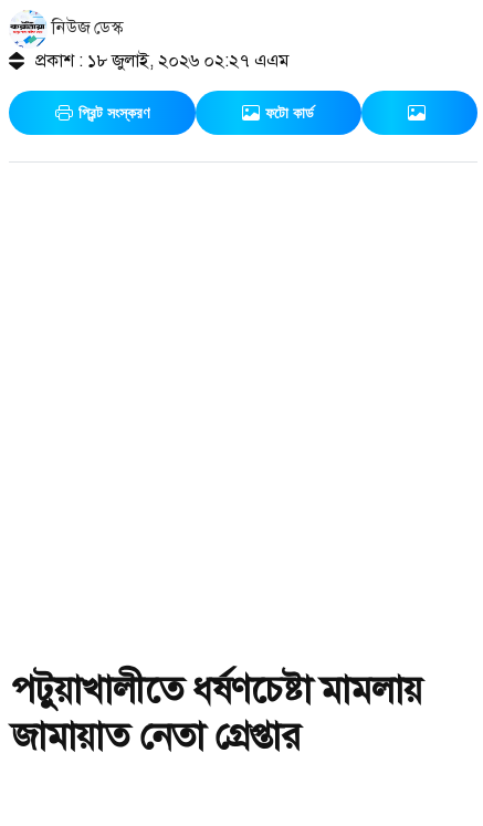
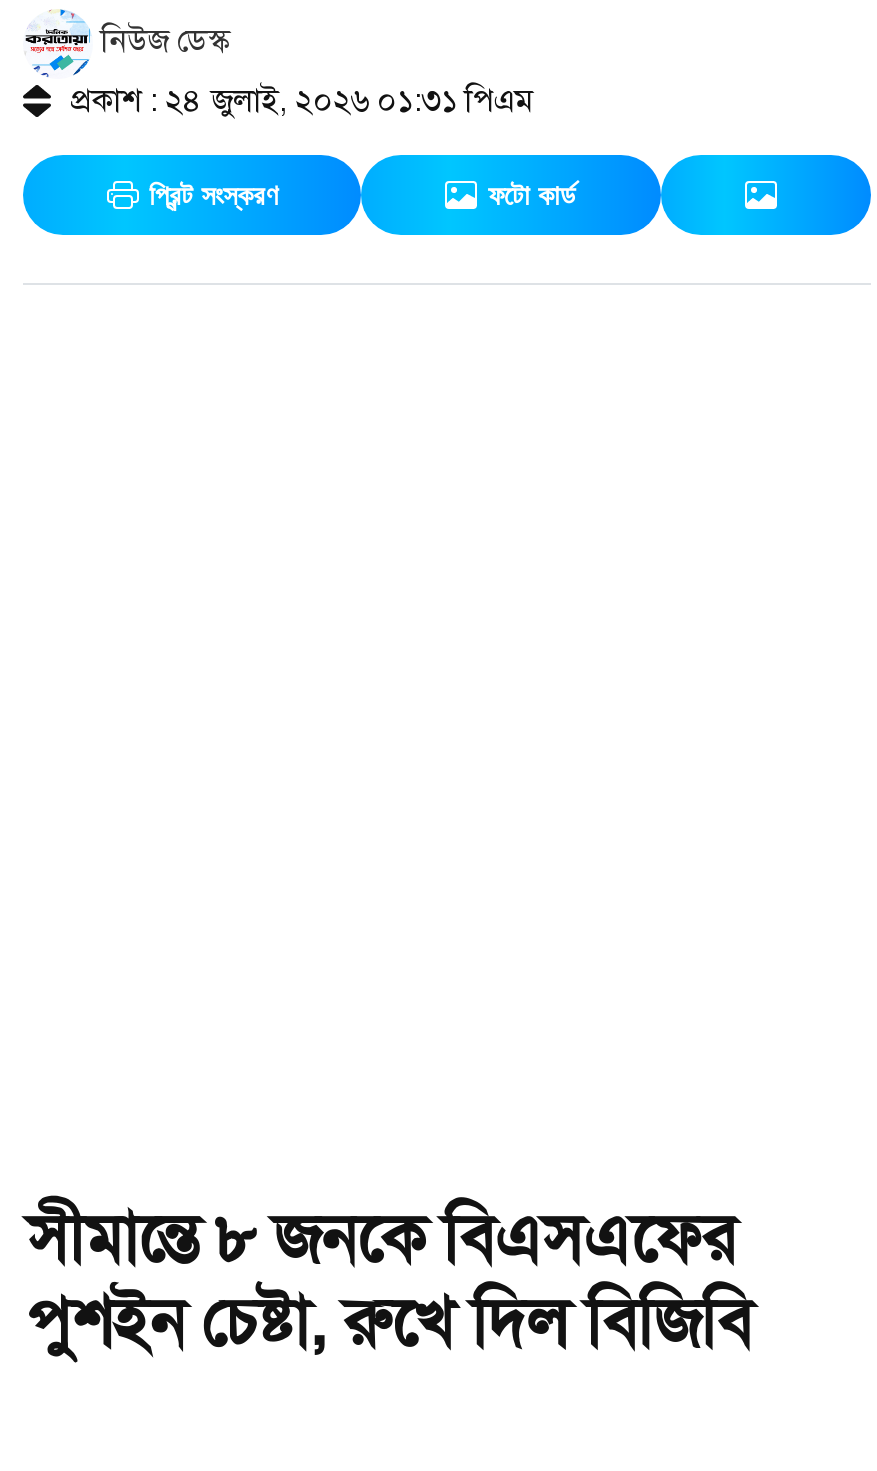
[35,48,288,71] প্রকাশ : ১৮ জুলাই, ২০২৬ ০২:২৭ এএম -> [71,78,533,120] প্রকাশ : ২৪ জুলাই, ২০২৬ ০১:৩১ পিএম
[11,665,422,759] পটুয়াখালীতে ধর্ষণচেষ্টা মামলায় | জামায়াত নেতা গ্রেপ্তার -> [27,1194,752,1364] সীমান্তে ৮ জনকে বিএসএফের | পুশইন চেষ্টা, রুখে দিল বিজিবি

